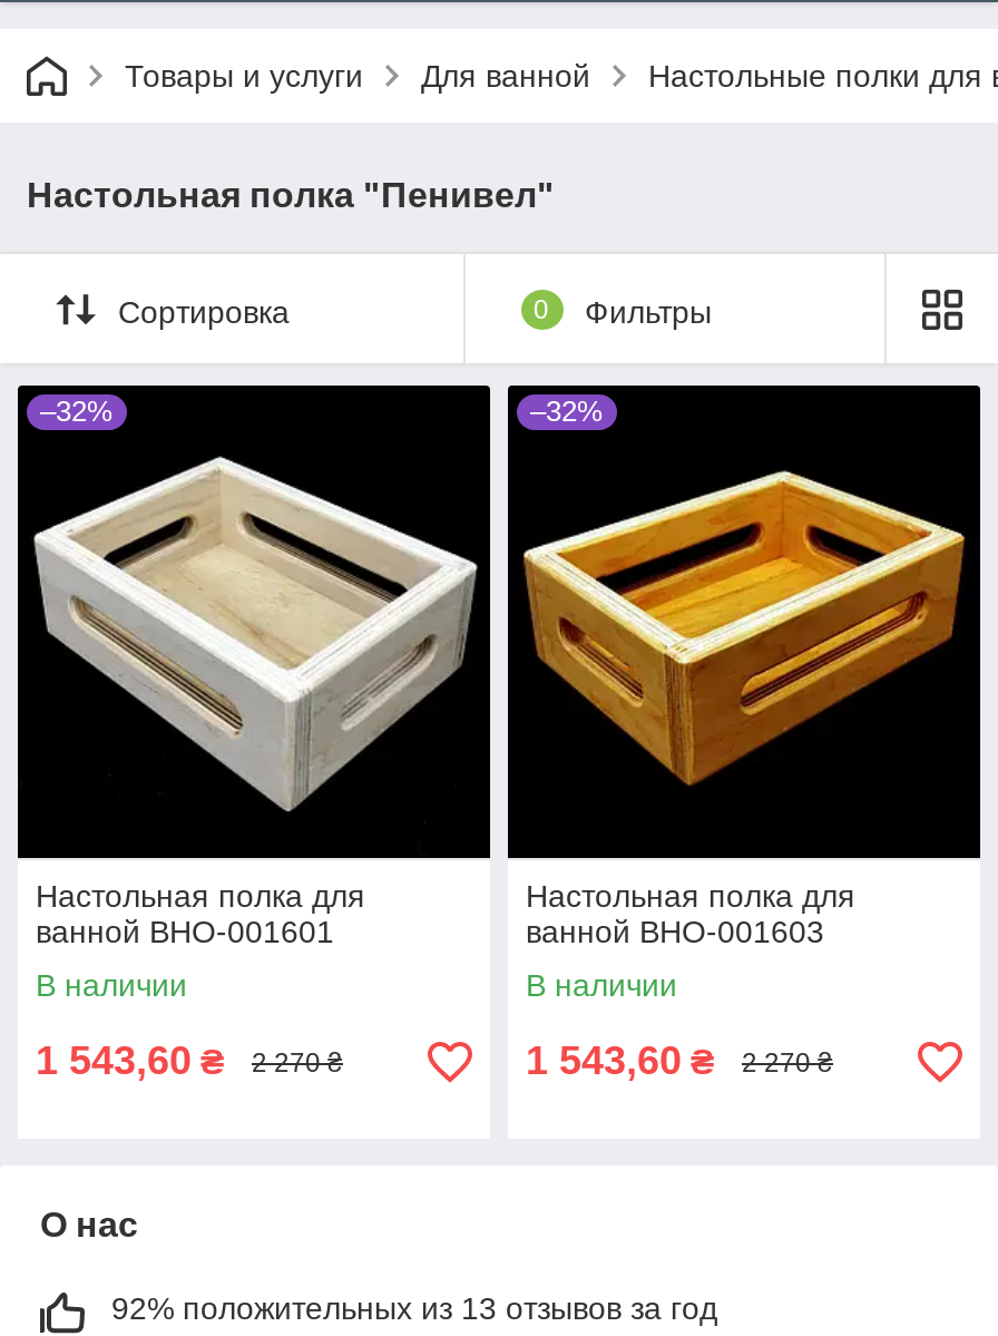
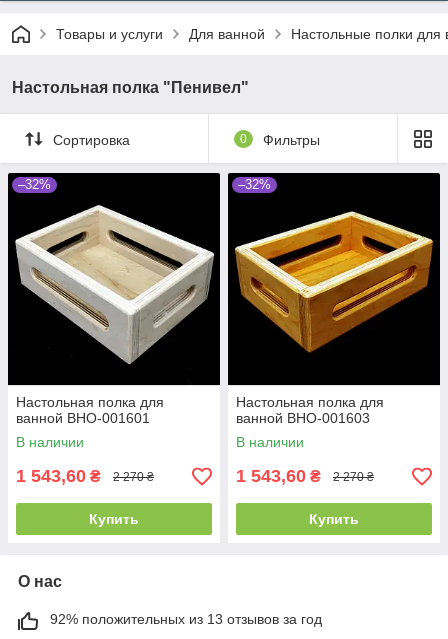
none -> [89,511,139,527] Купить
none -> [309,511,359,527] Купить

